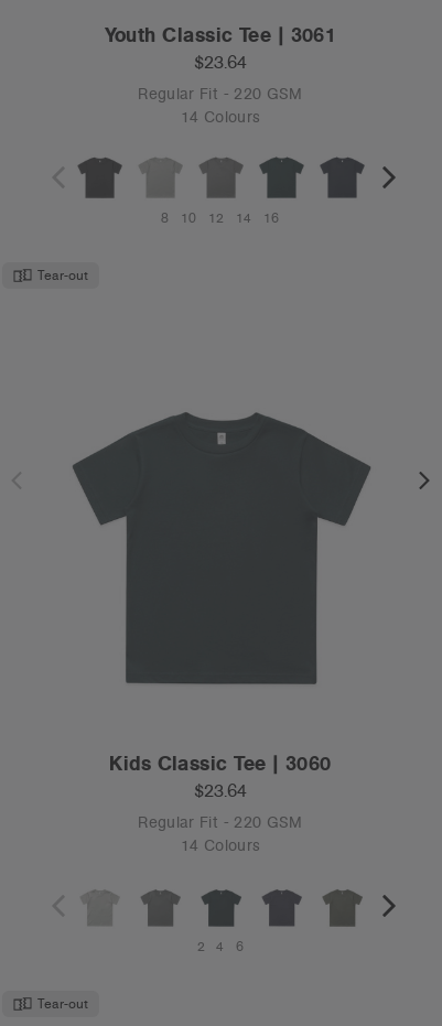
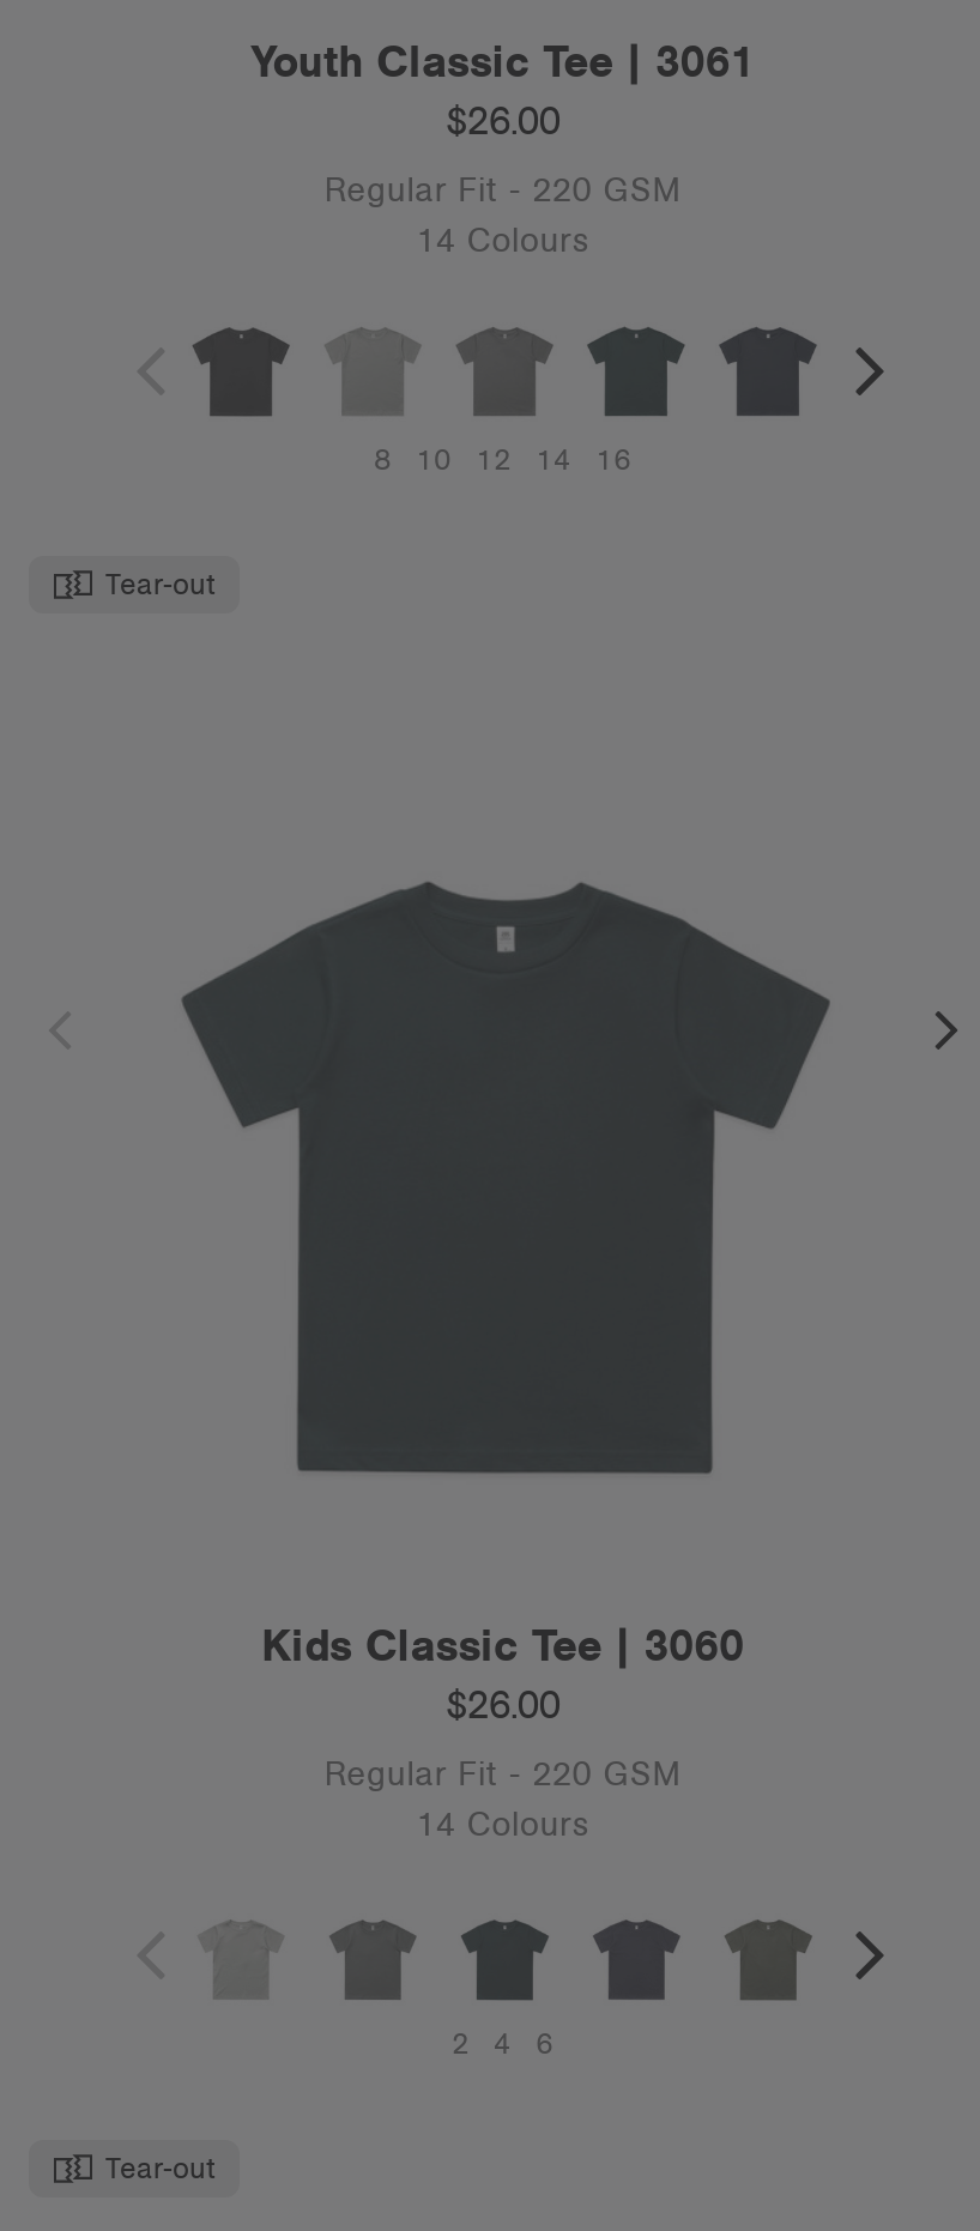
[194,51,247,74] $23.64 -> [446,96,561,146] $26.00
[194,779,247,802] $23.64 -> [446,1680,561,1730] $26.00

